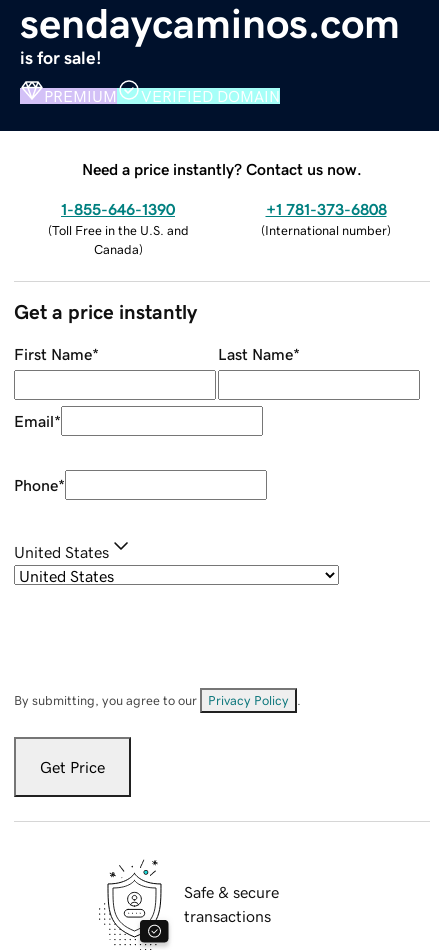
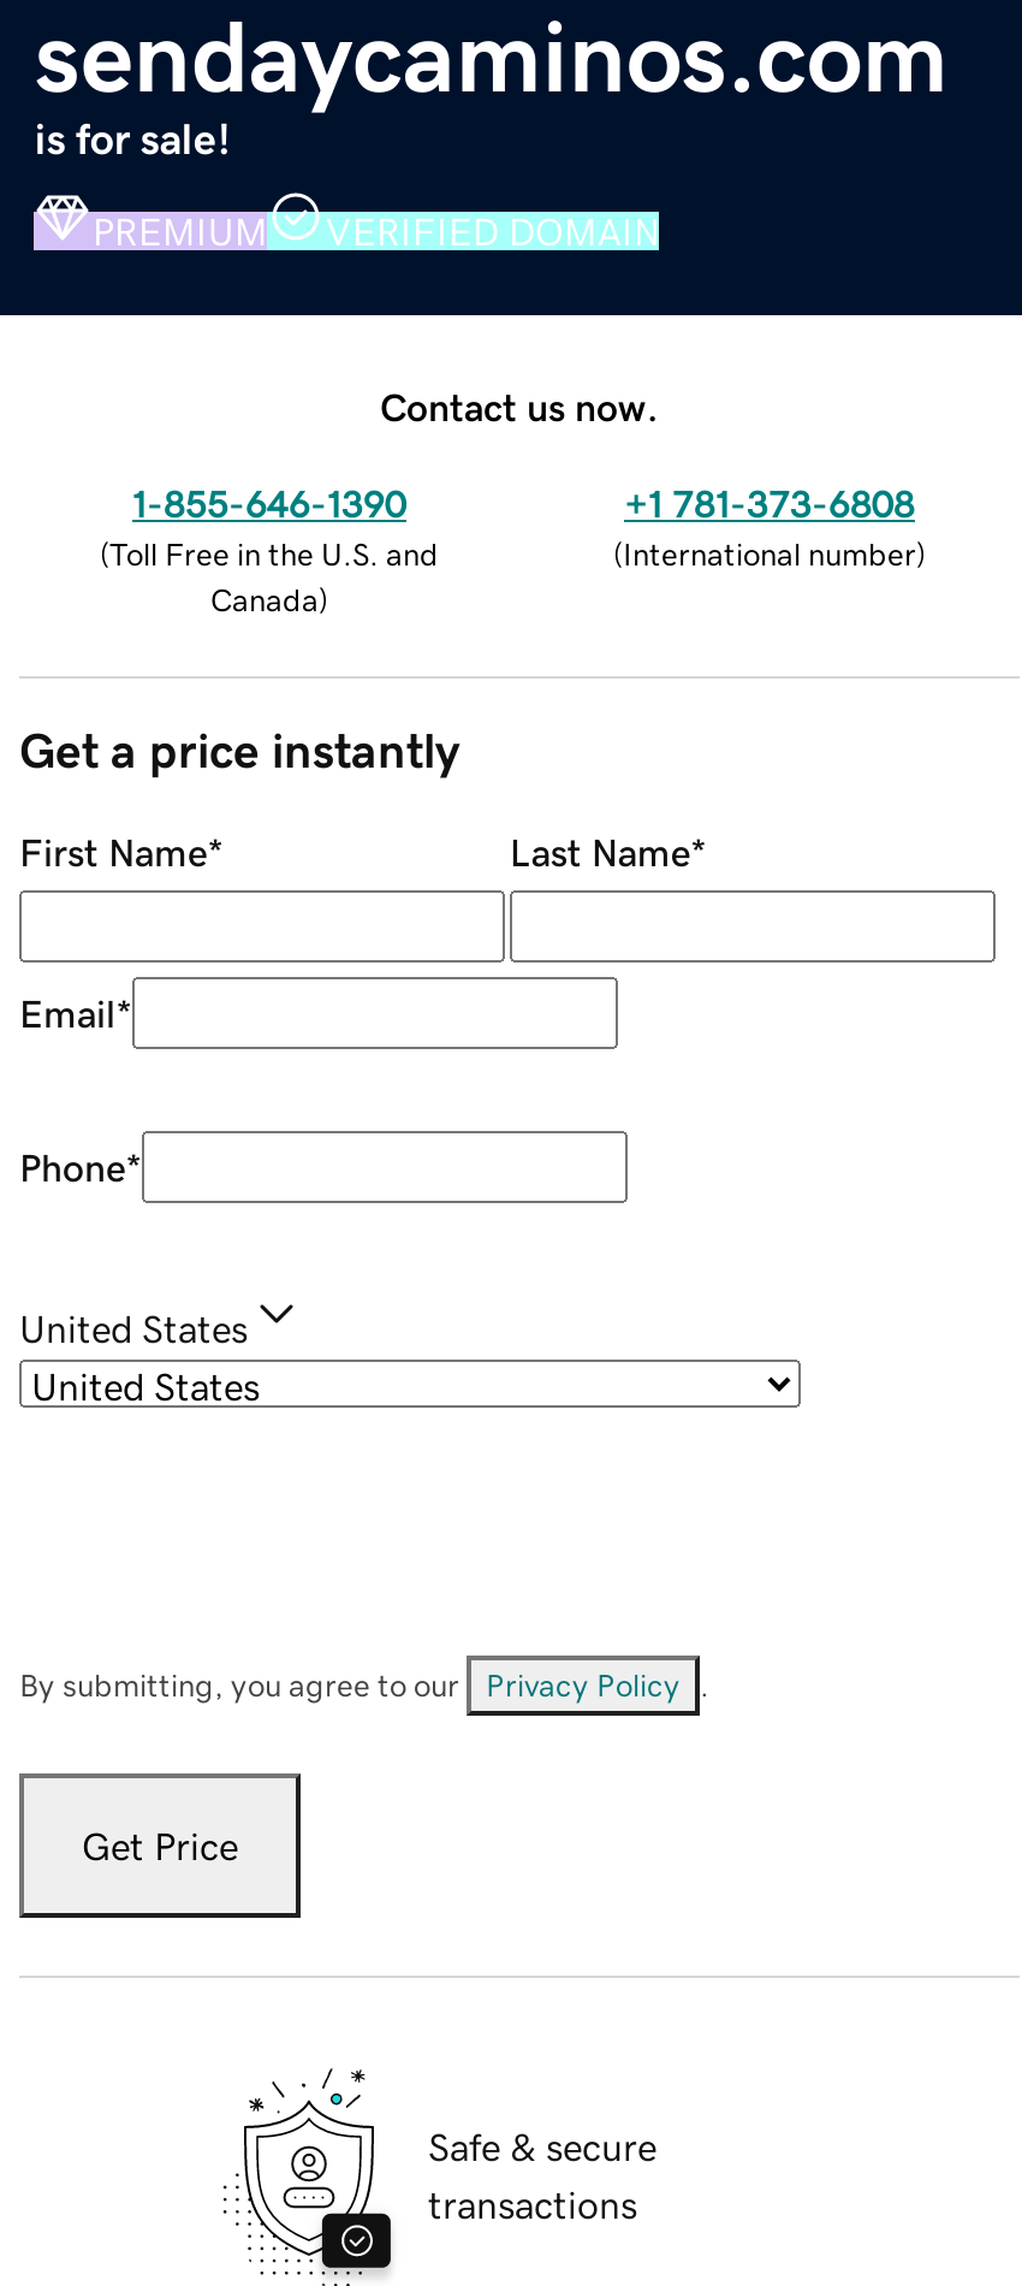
[82,161,362,177] Need a price instantly? Contact us now. -> [380,386,659,425] Contact us now.

